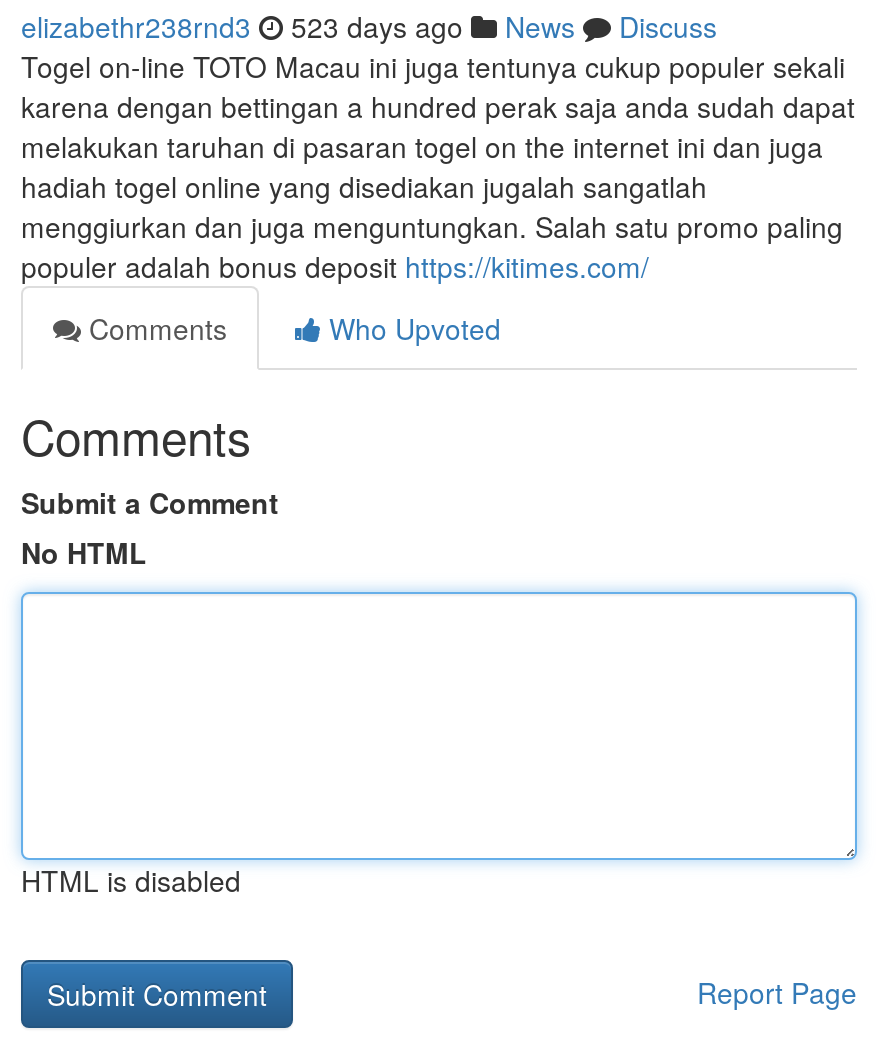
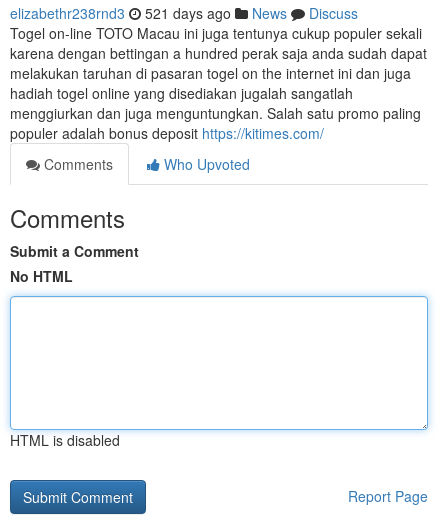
[21,6,717,46] elizabethr238rnd3 523 days ago News Discuss -> [10,3,358,23] elizabethr238rnd3 521 days ago News Discuss

